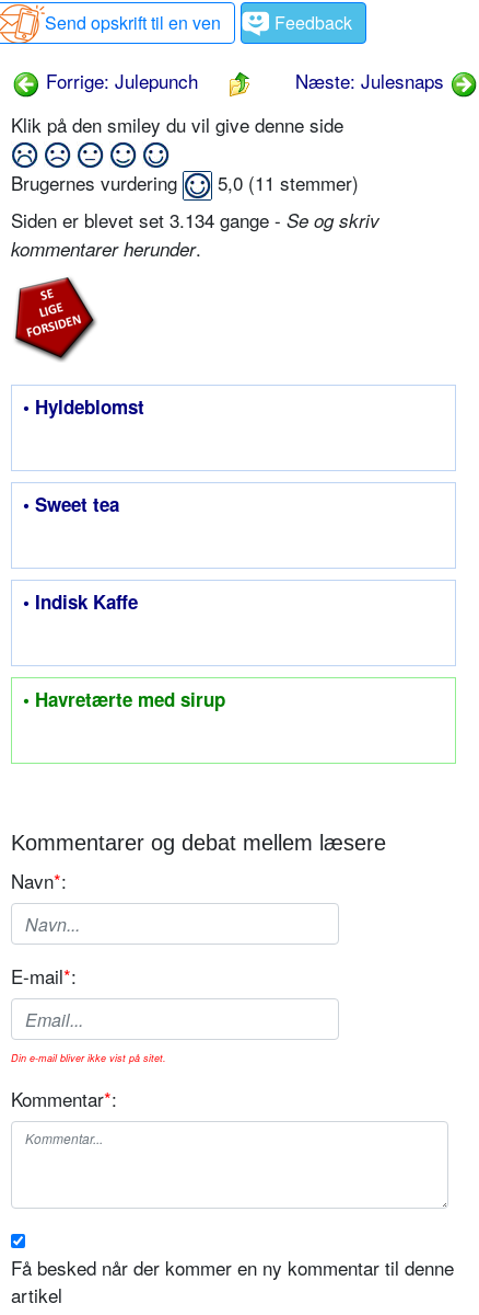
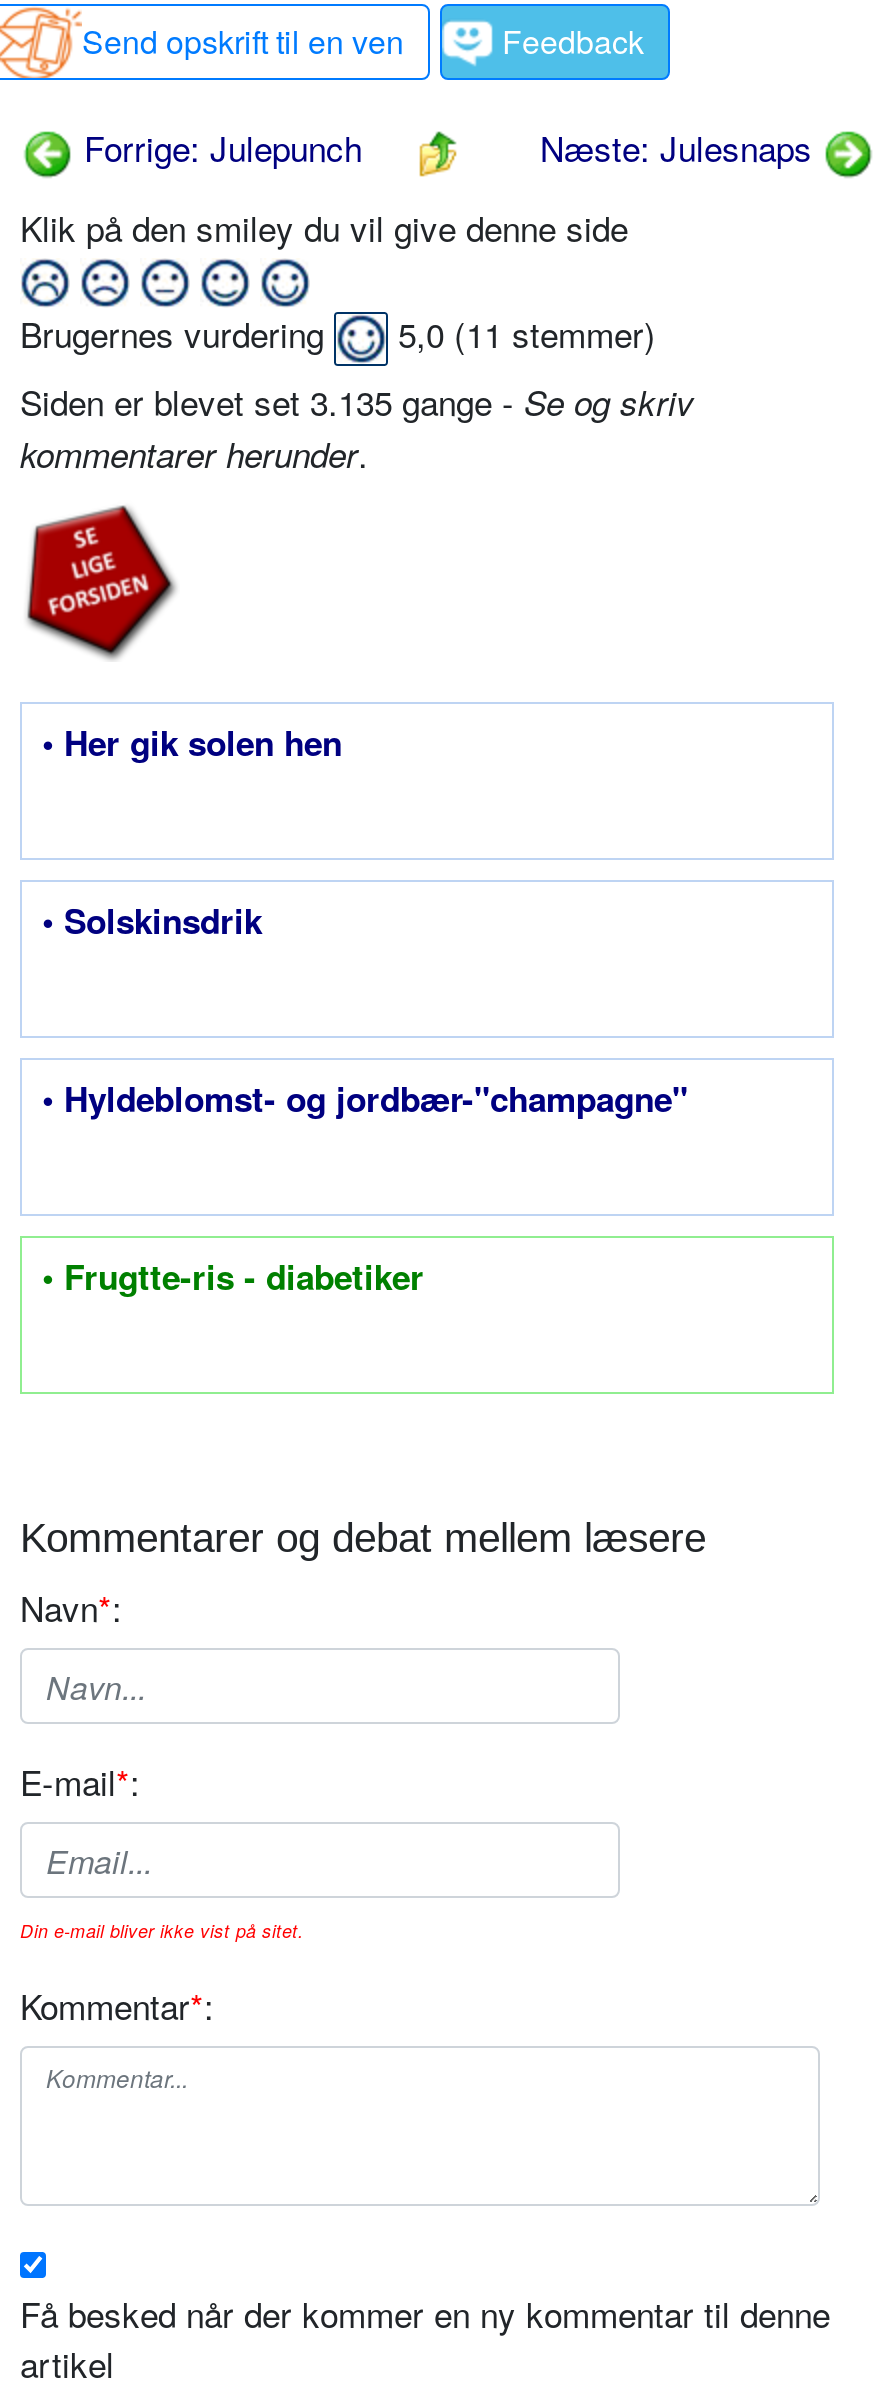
[11,206,379,234] Siden er blevet set 3.134 gange - Se og skriv -> [20,376,694,426] Siden er blevet set 3.135 gange - Se og skriv
[23,394,144,420] • Hyldeblomst -> [42,718,342,766] • Her gik solen hen
[23,491,119,517] • Sweet tea -> [42,896,262,944] • Solskinsdrik
[23,589,138,615] • Indisk Kaffe -> [42,1074,688,1122] • Hyldeblomst- og jordbær-"champagne"
[23,686,225,713] • Havretærte med sirup -> [42,1252,424,1300] • Frugtte-ris - diabetiker

